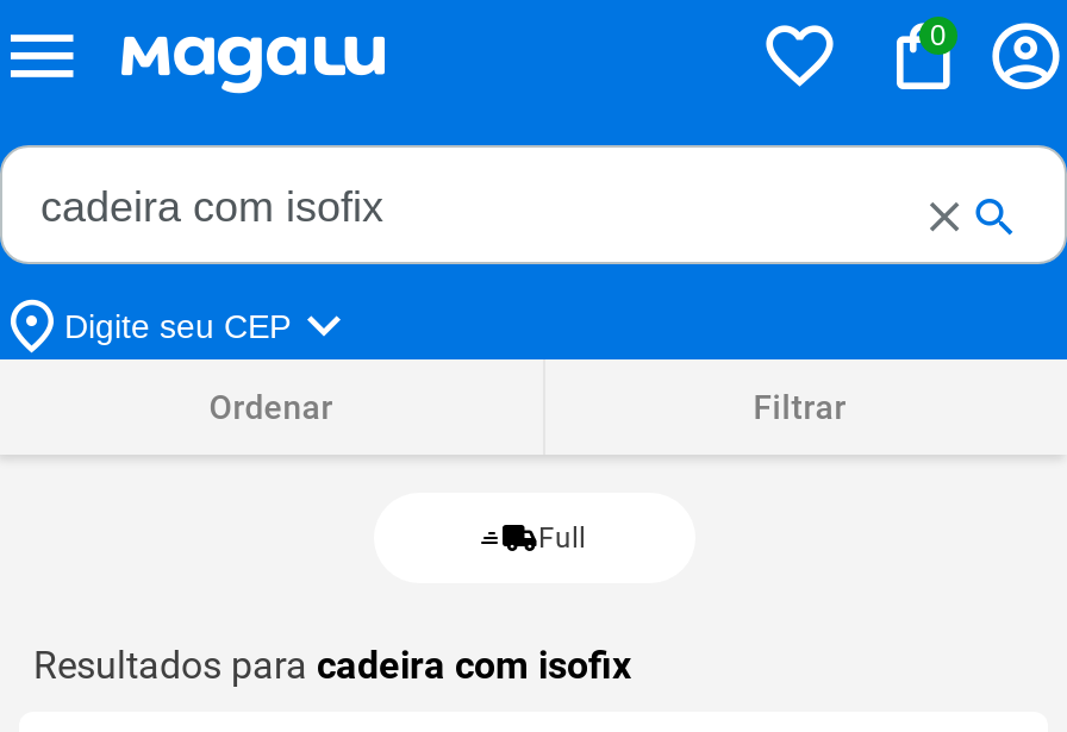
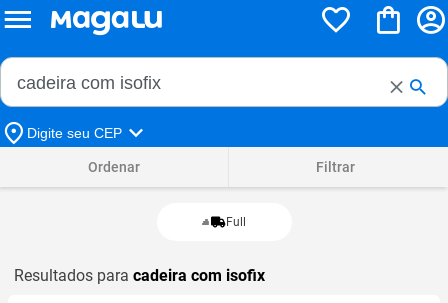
[930,19,947,52] 0 -> none

